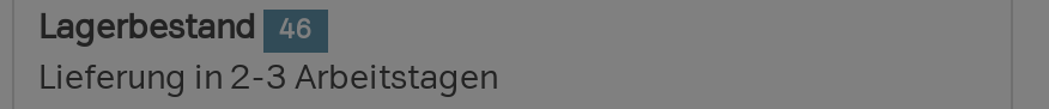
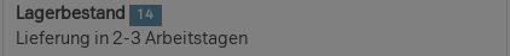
[38,7,312,48] Lagerbestand 46 -> [16,4,154,24] Lagerbestand 14

